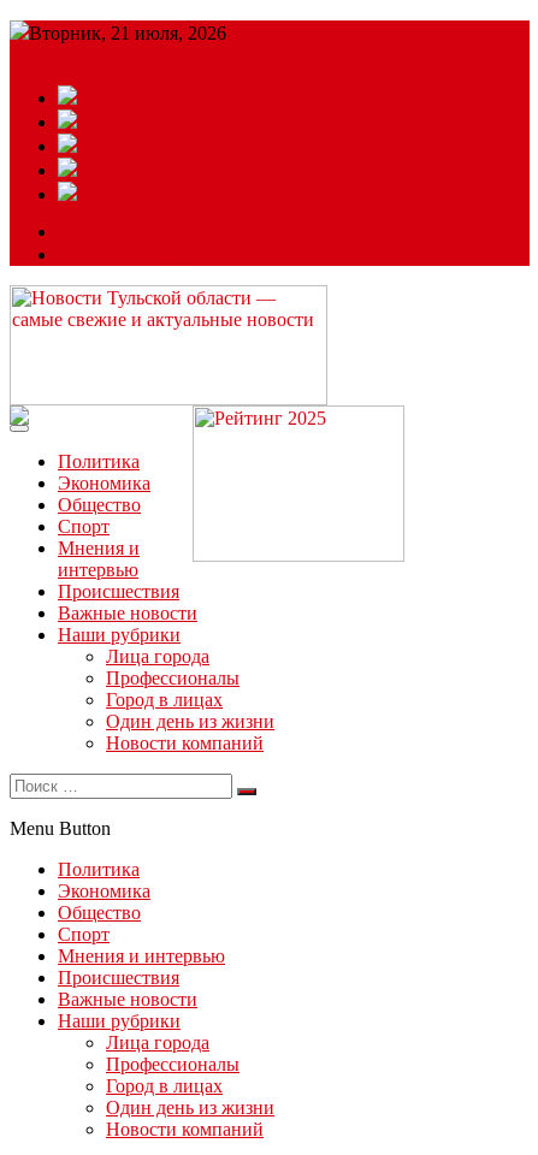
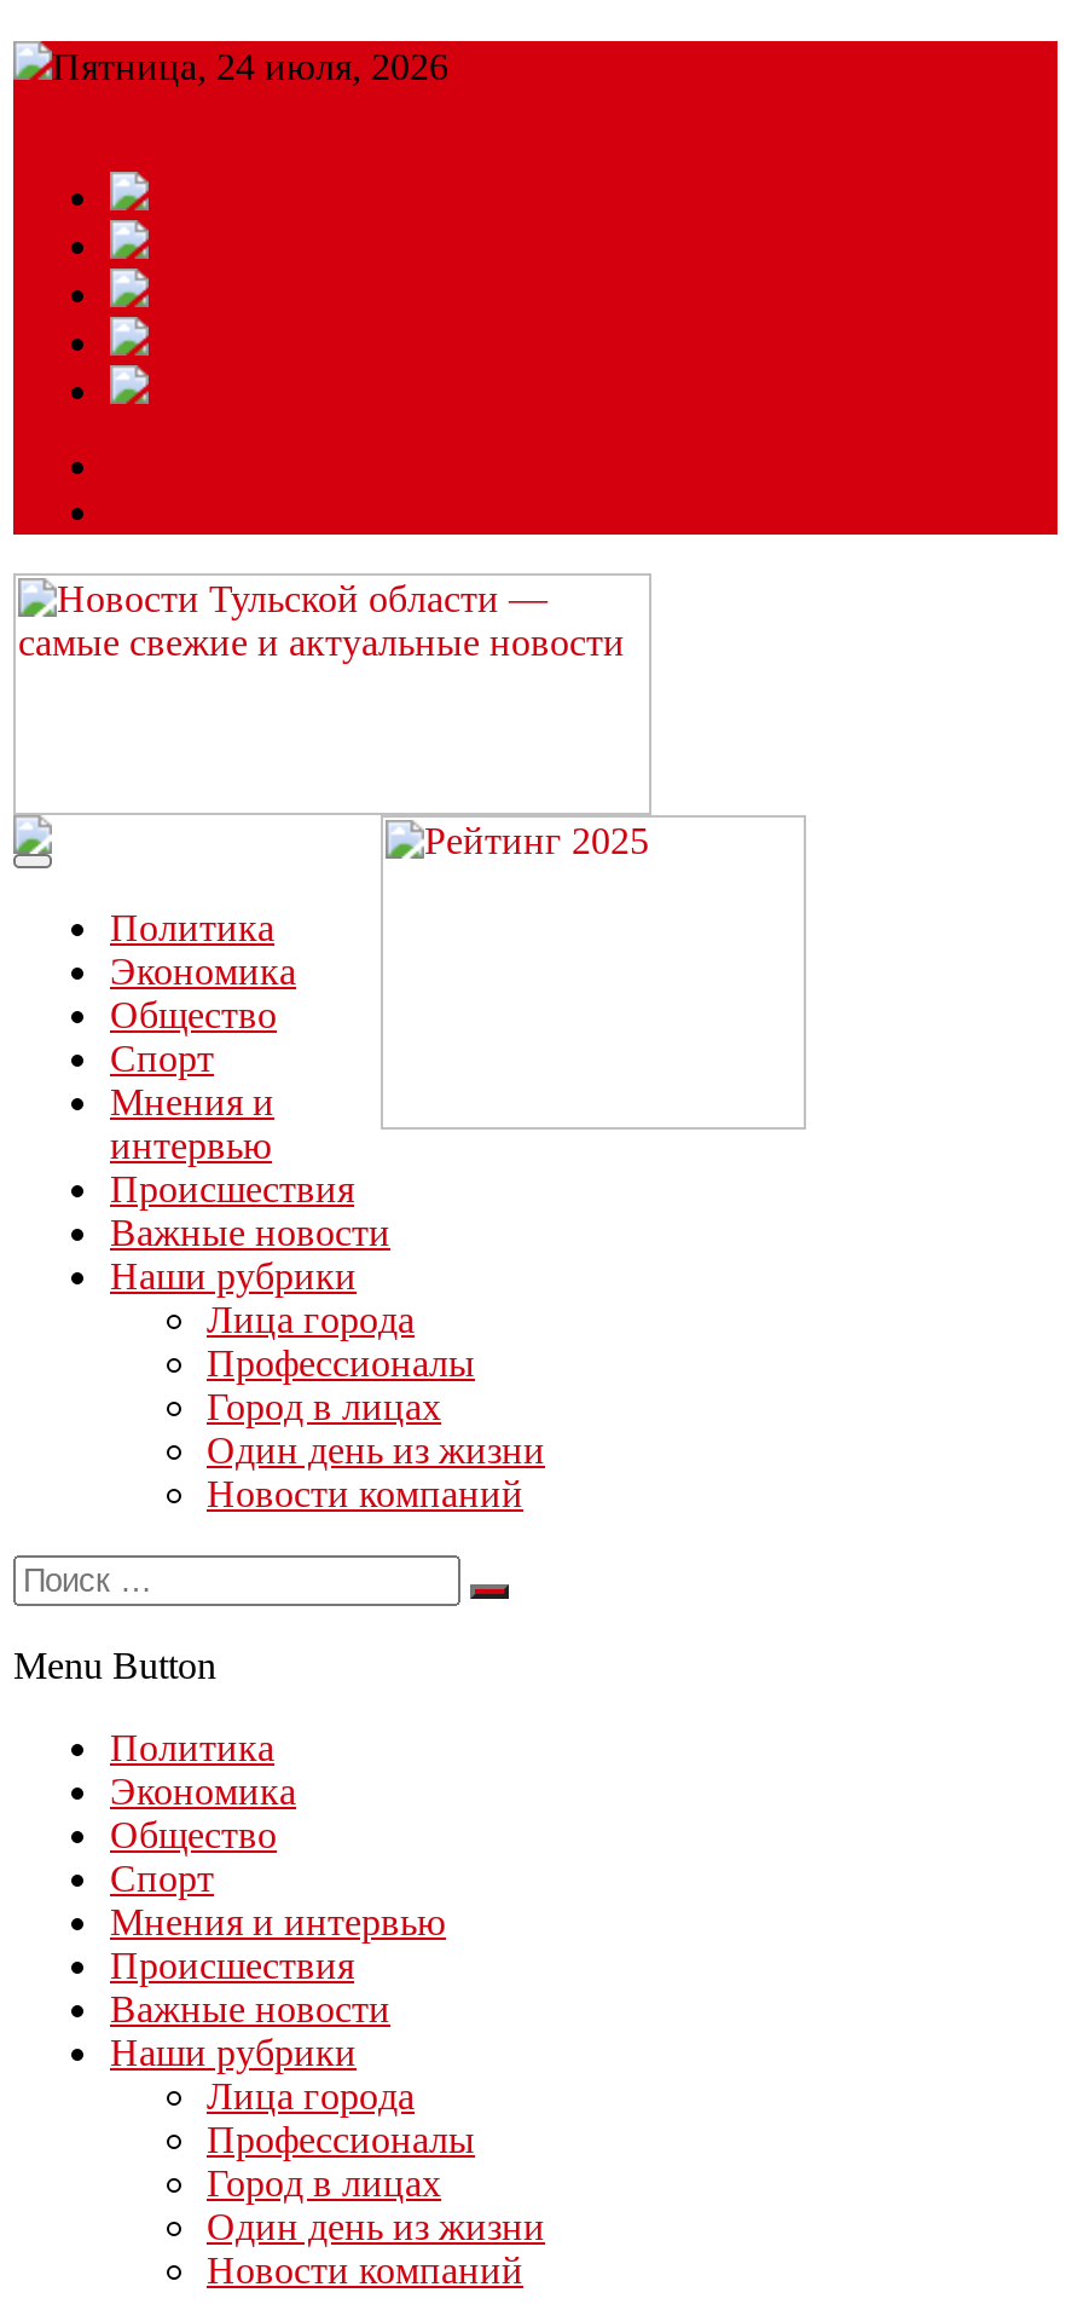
[29,23,226,43] Вторник, 21 июля, 2026 -> [52,46,448,87] Пятница, 24 июля, 2026

